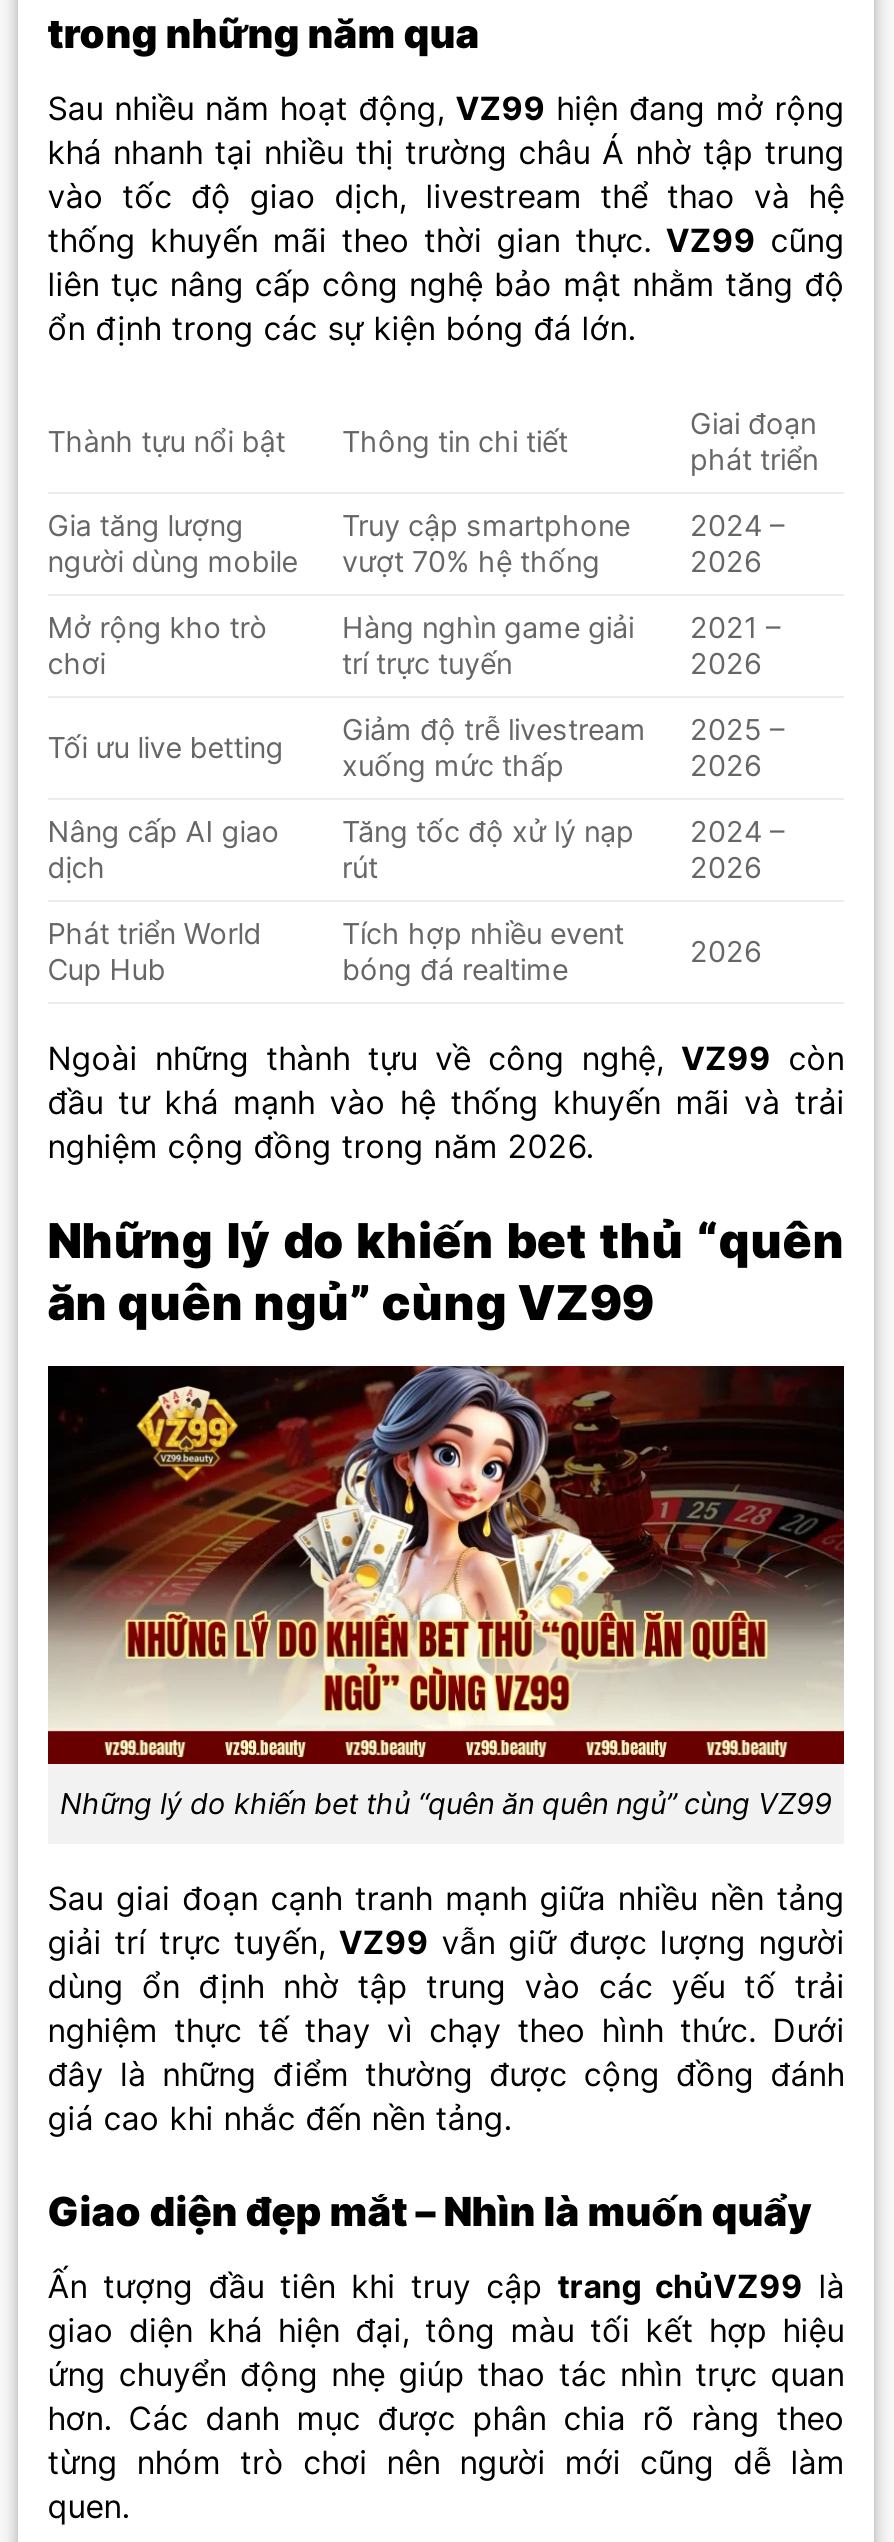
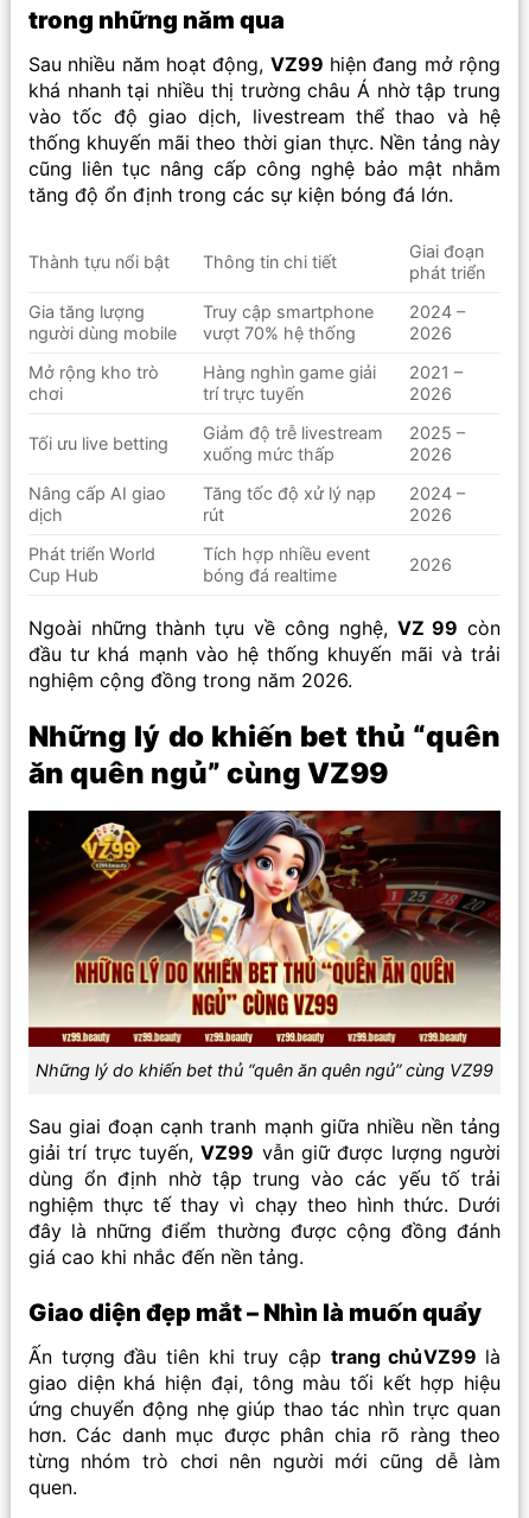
[48,221,844,349] thống khuyến mãi theo thời gian thực. VZ99 cũng | liên tục nâng cấp công nghệ bảo mật nhằm tăng độ | ổn định trong các sự kiện bóng đá lớn. -> [28,131,501,207] thống khuyến mãi theo thời gian thực. Nền tảng này | cũng liên tục nâng cấp công nghệ bảo mật nhằm | tăng độ ổn định trong các sự kiện bóng đá lớn.

